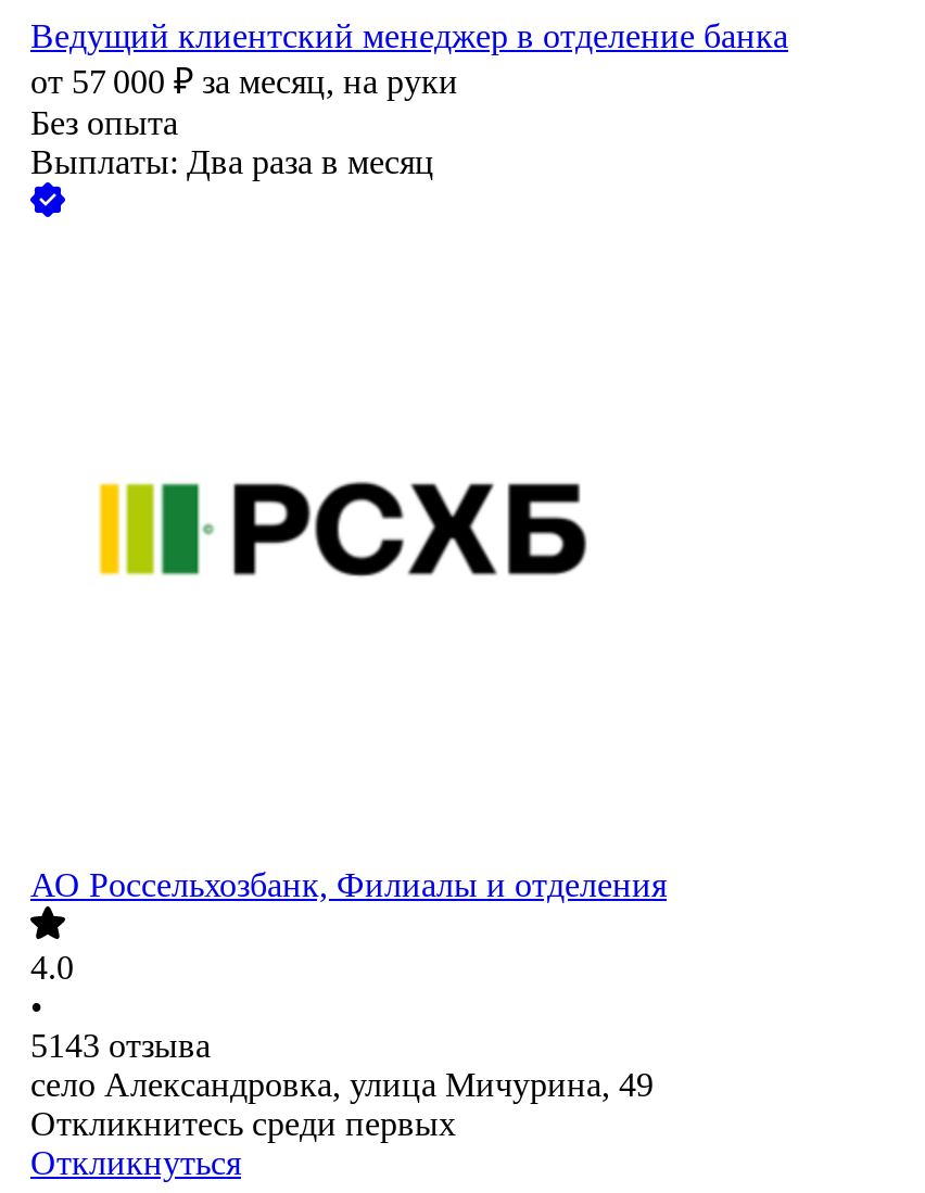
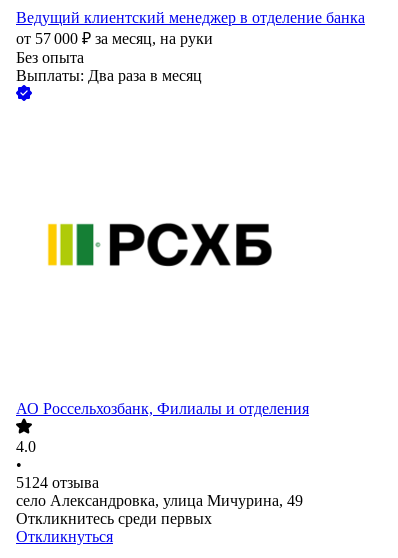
[30,1028,211,1065] 5143 отзыва -> [16,474,99,491] 5124 отзыва

